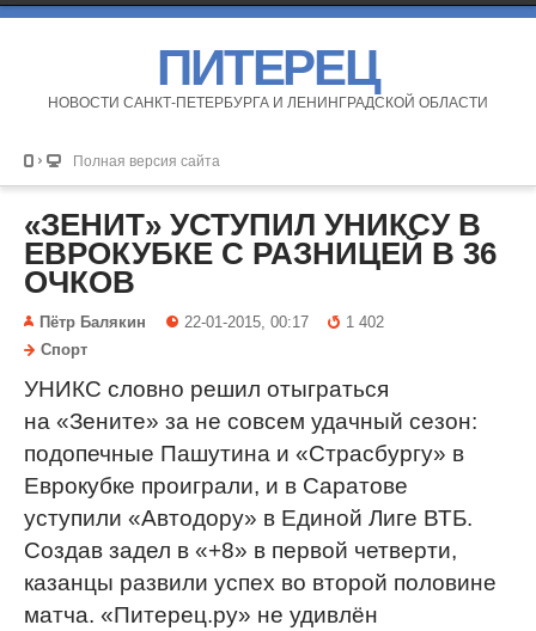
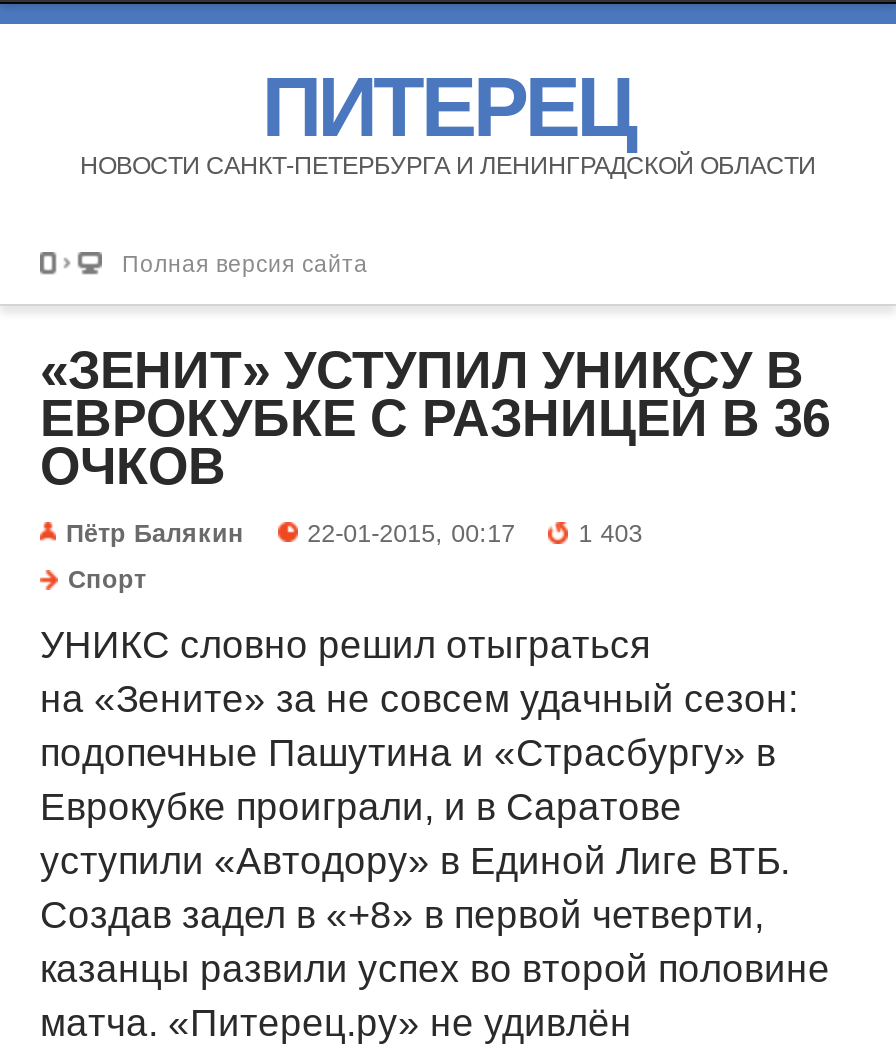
[346,314,384,331] 1 402 -> [578,520,642,548] 1 403

